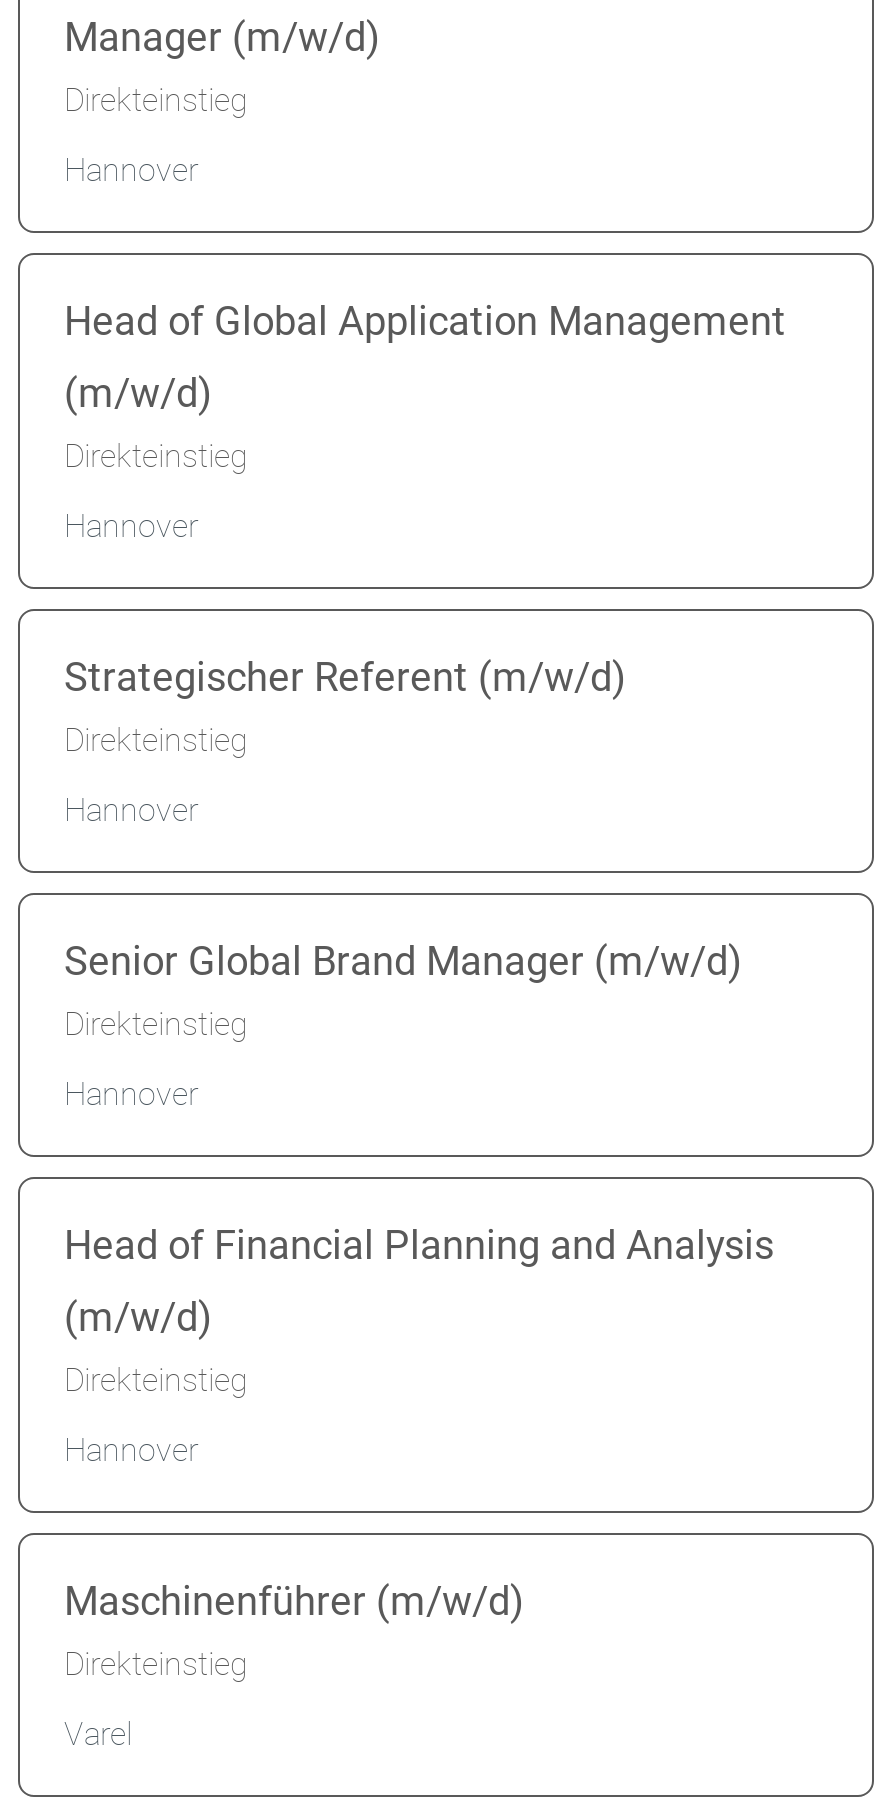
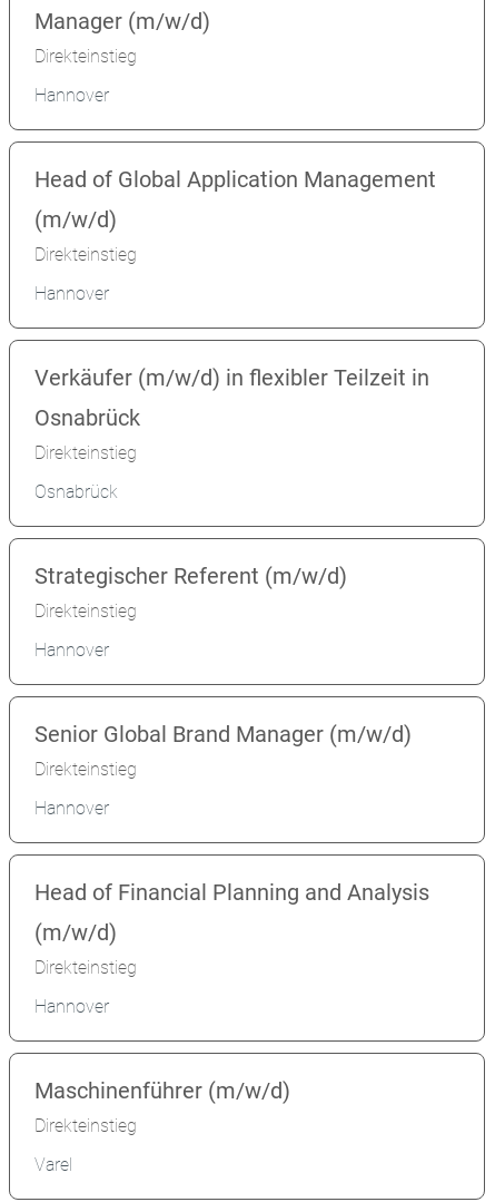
none -> [34,365,429,503] Verkäufer (m/w/d) in flexibler Teilzeit in | Osnabrück | Direkteinstieg | Osnabrück

